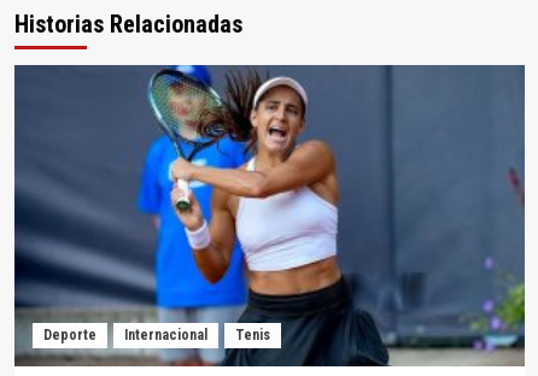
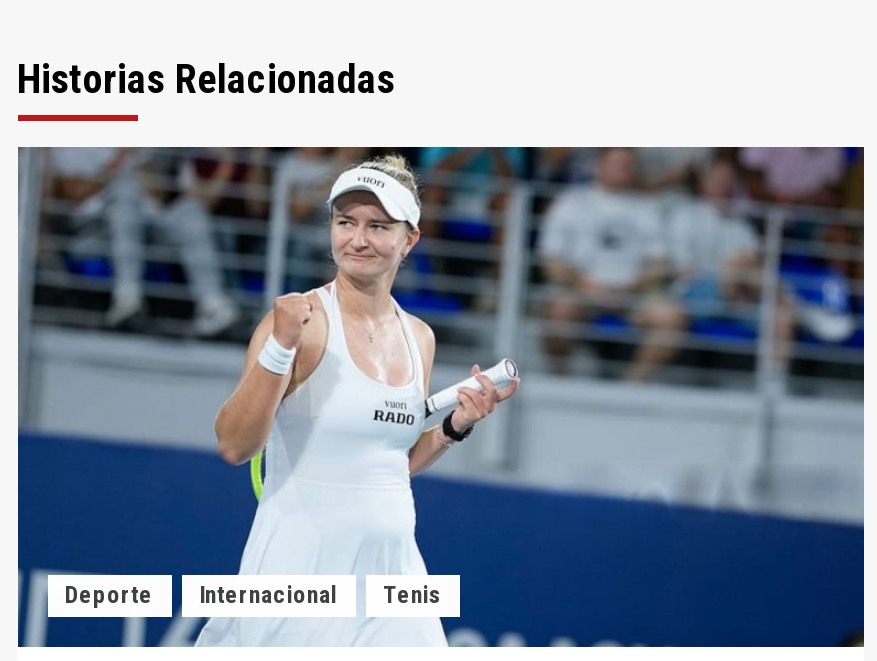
[14,64,526,368] [image] -> [18,145,866,649] [image]

